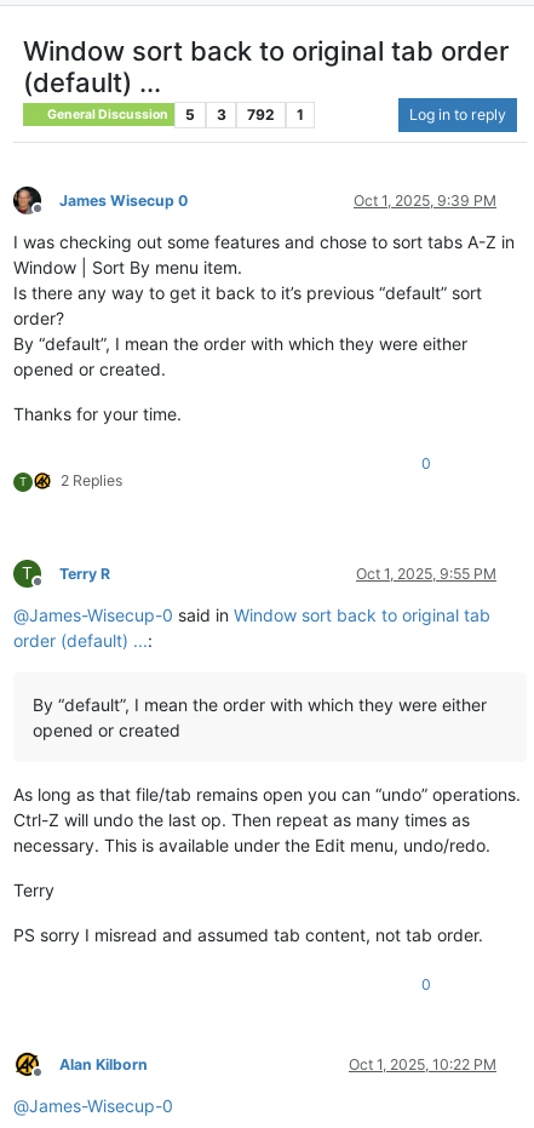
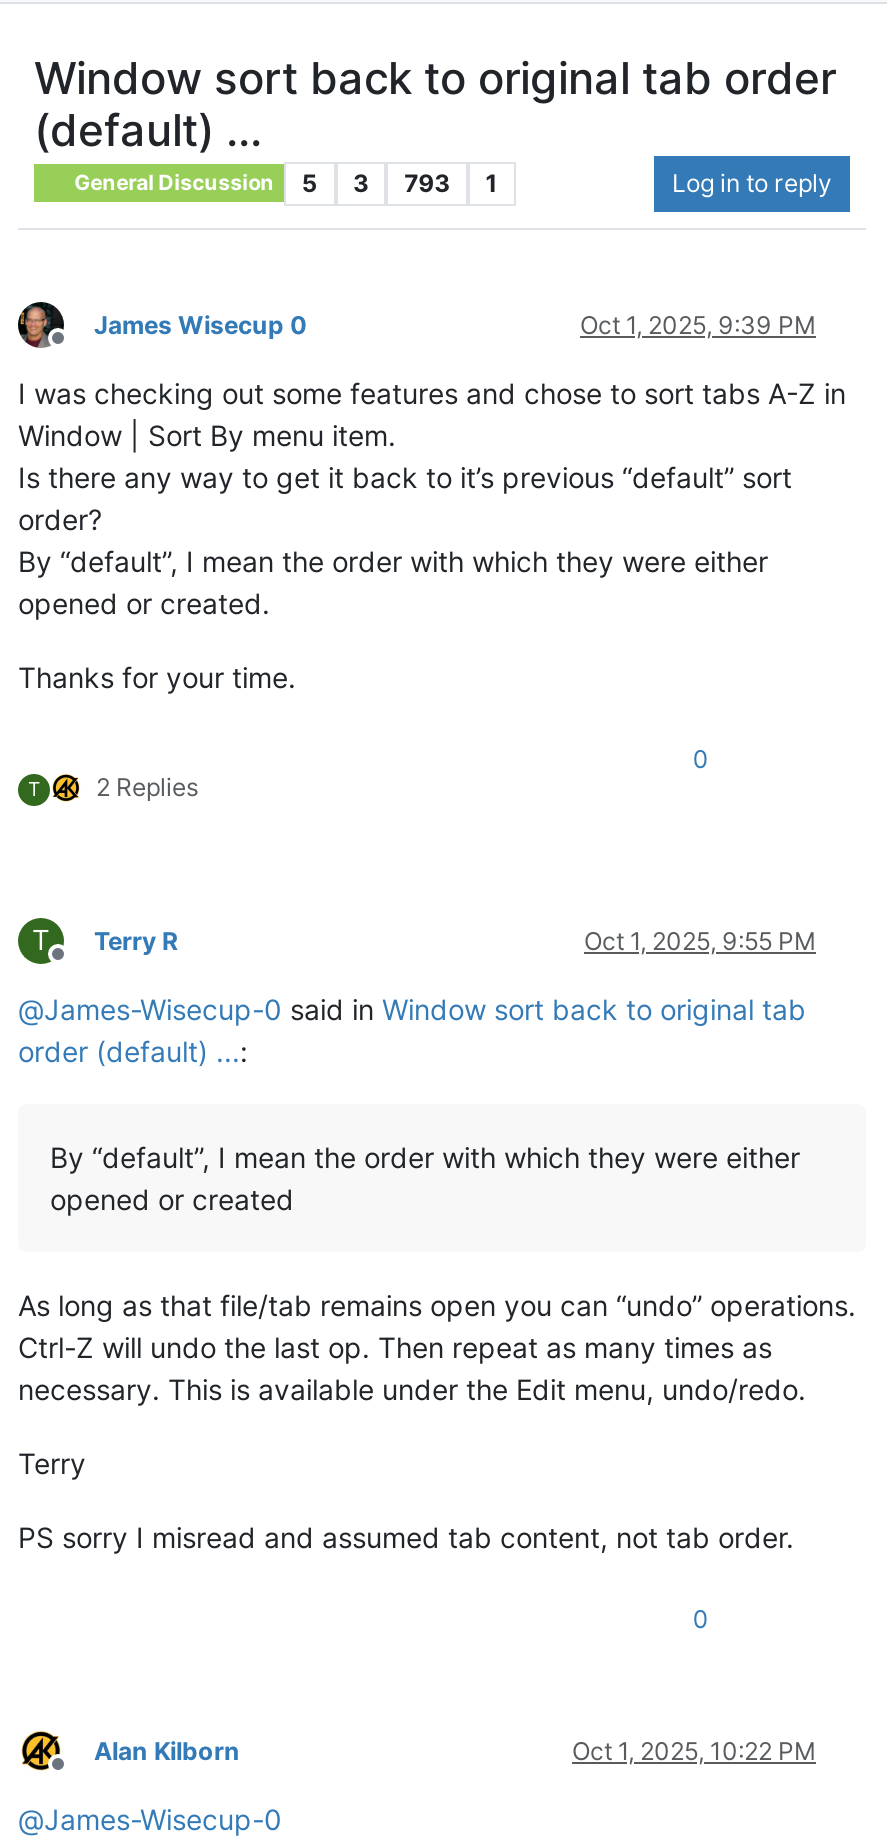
[45,105,304,123] General Discussion 5 3 792 1 -> [70,168,497,198] General Discussion 5 3 793 1

